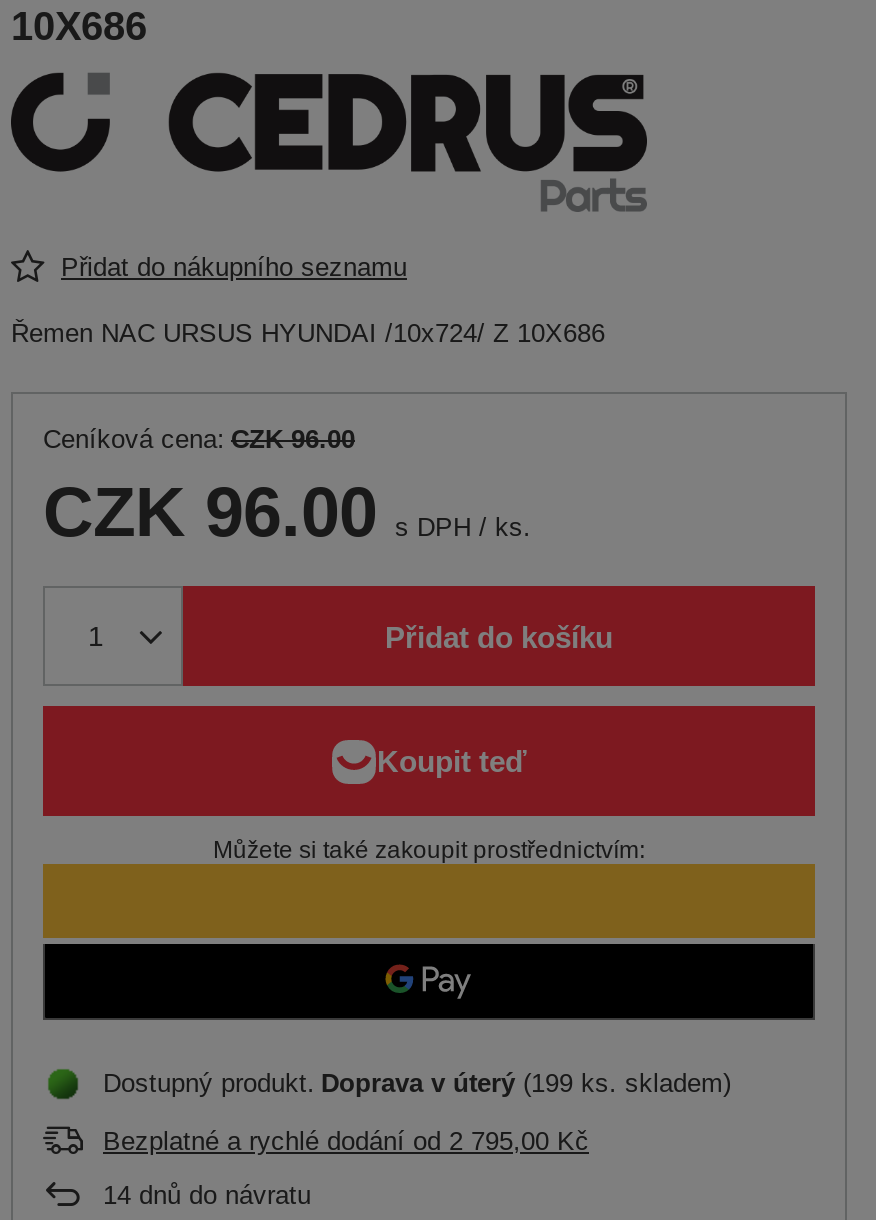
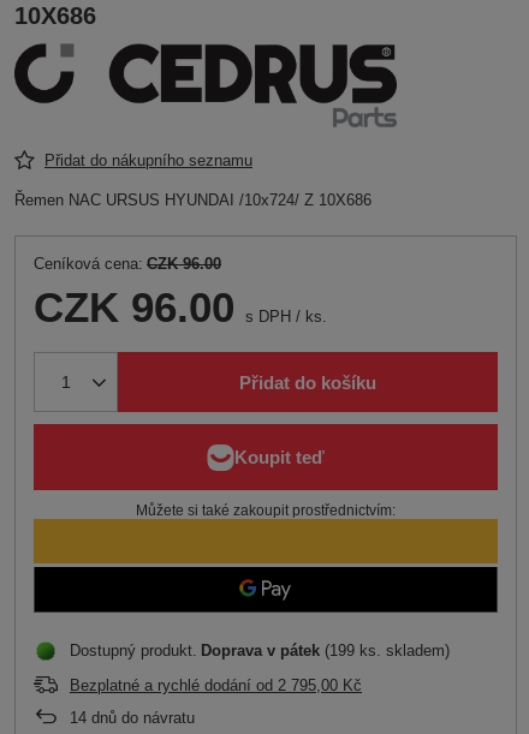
[103,1068,731,1098] Dostupný produkt Doprava v úterý (199 ks. skladem) -> [70,642,450,660] Dostupný produkt Doprava v pátek (199 ks. skladem)

